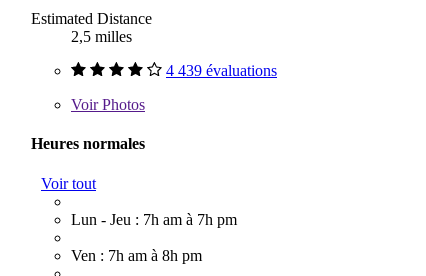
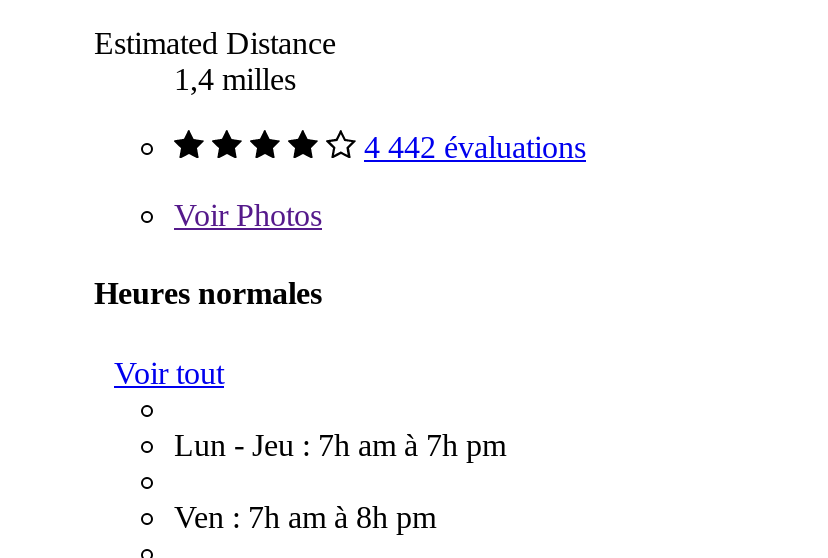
[71,28,132,45] 2,5 milles -> [174,62,296,96] 1,4 milles
[166,62,277,79] 4 439 évaluations -> [364,130,586,164] 4 442 évaluations

